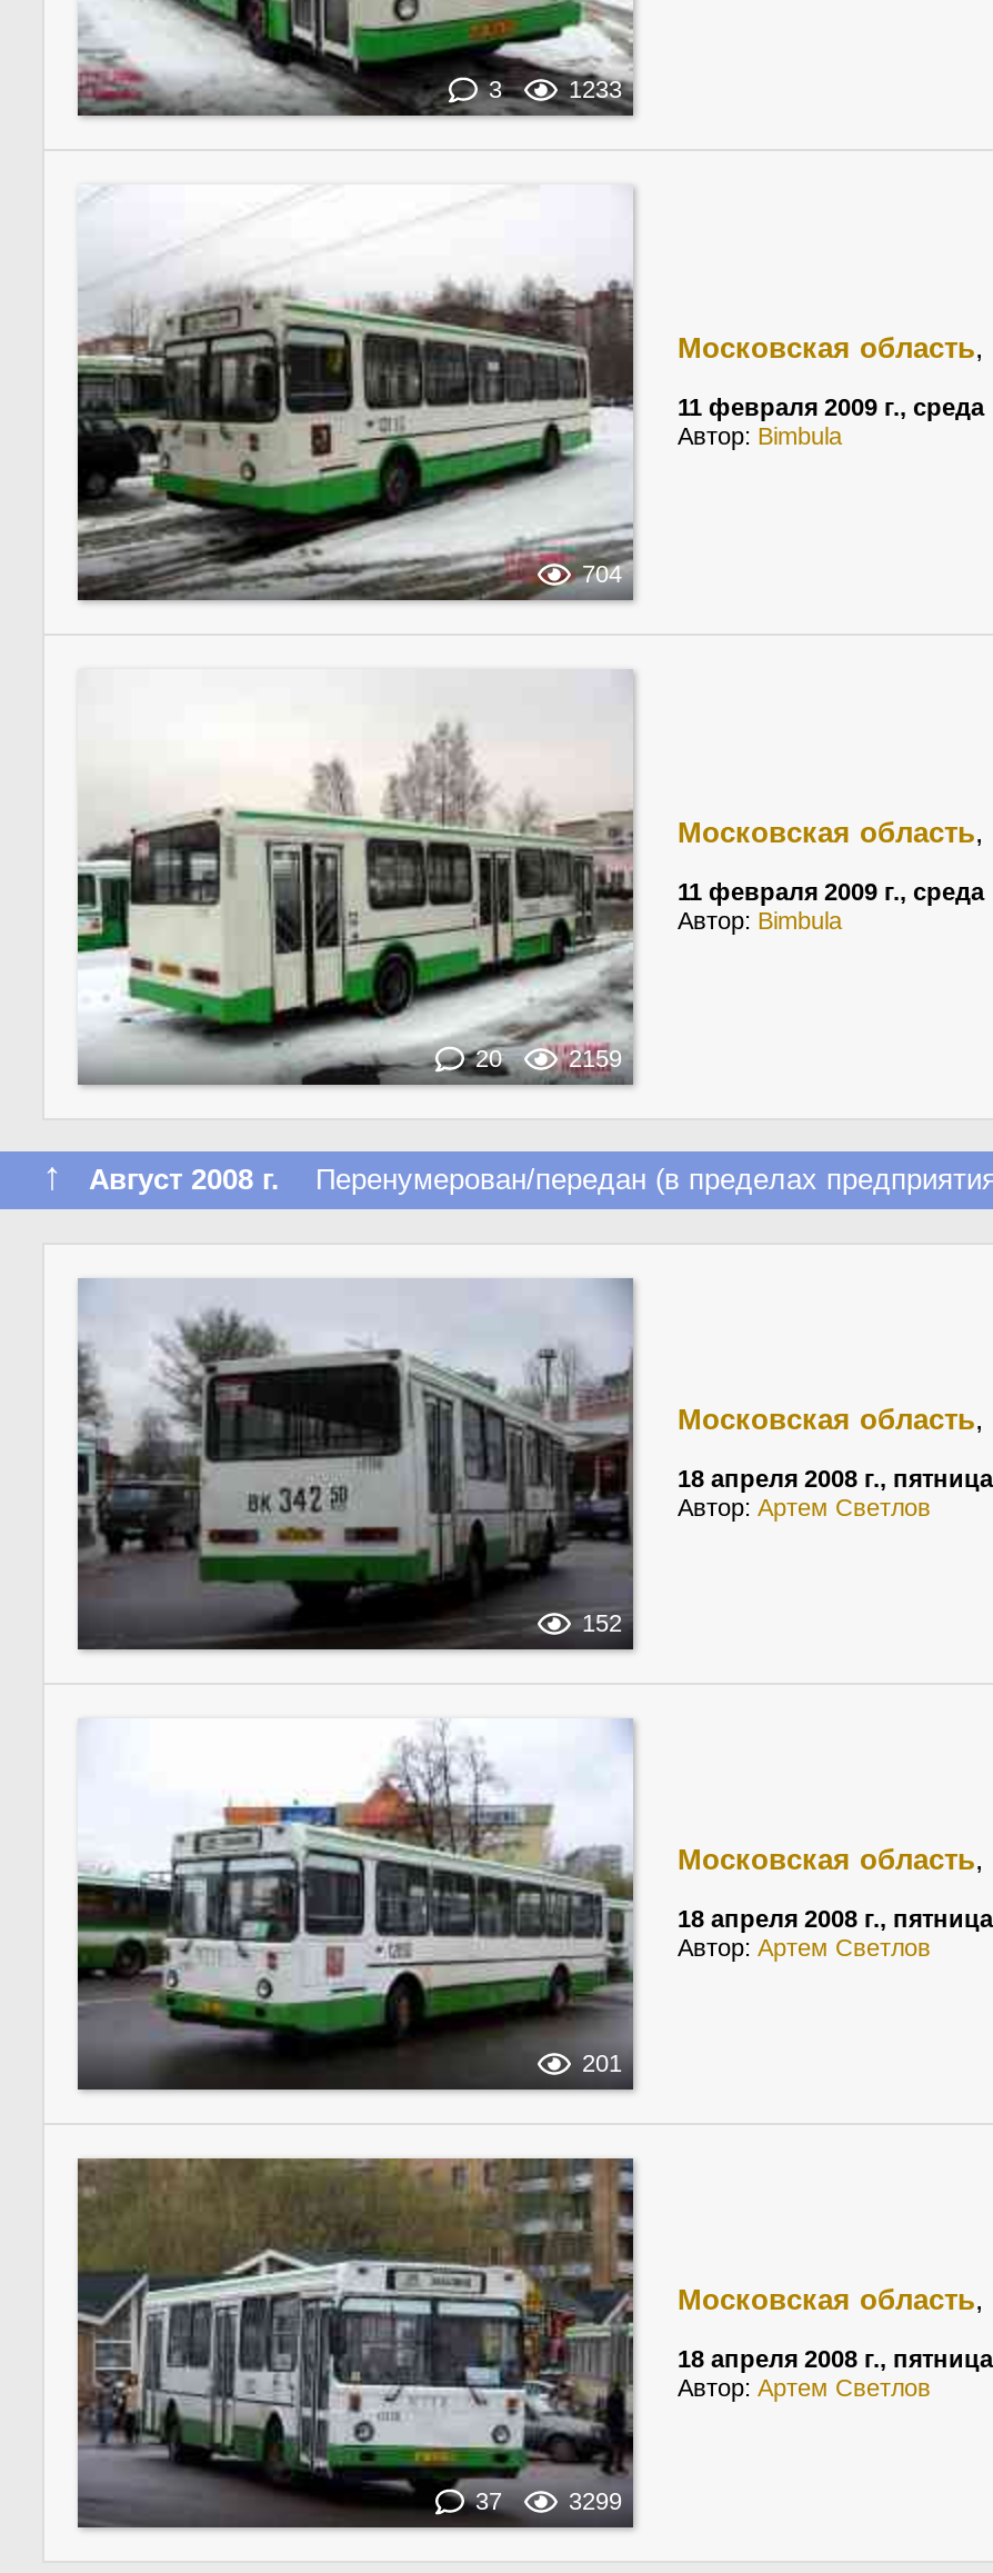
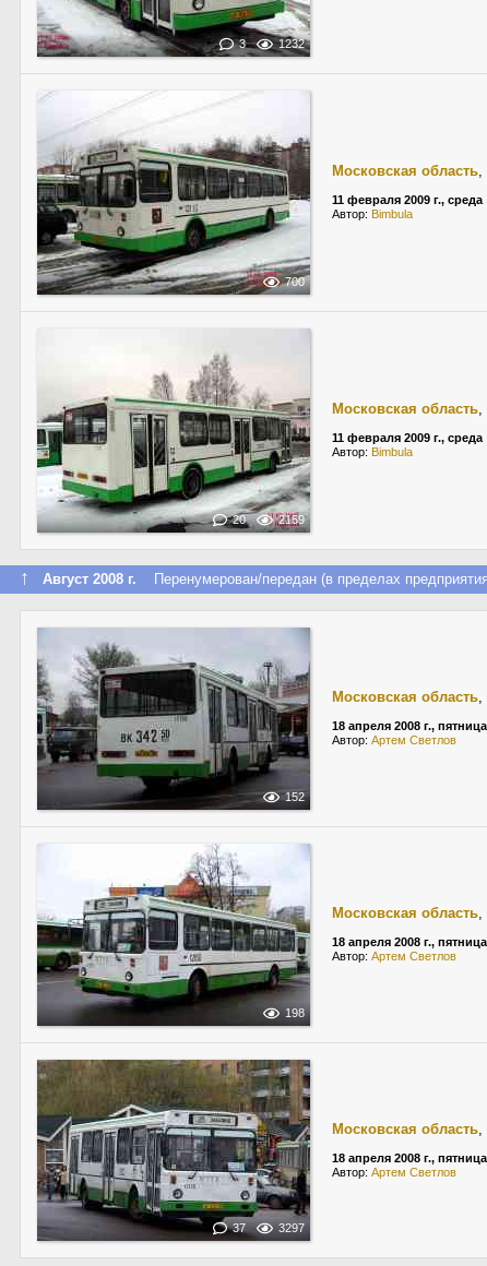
[569,76,622,102] 1233 -> [278,37,305,50] 1232
[582,560,622,587] 704 -> [285,275,305,288] 700
[582,2050,622,2076] 201 -> [285,1006,305,1019] 198
[569,2487,622,2514] 3299 -> [278,1221,305,1234] 3297

